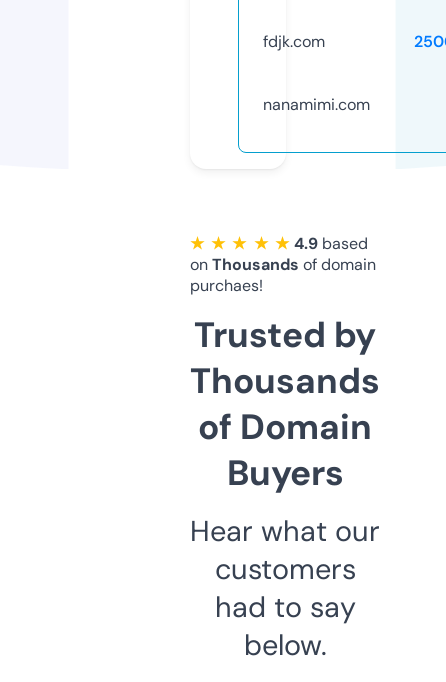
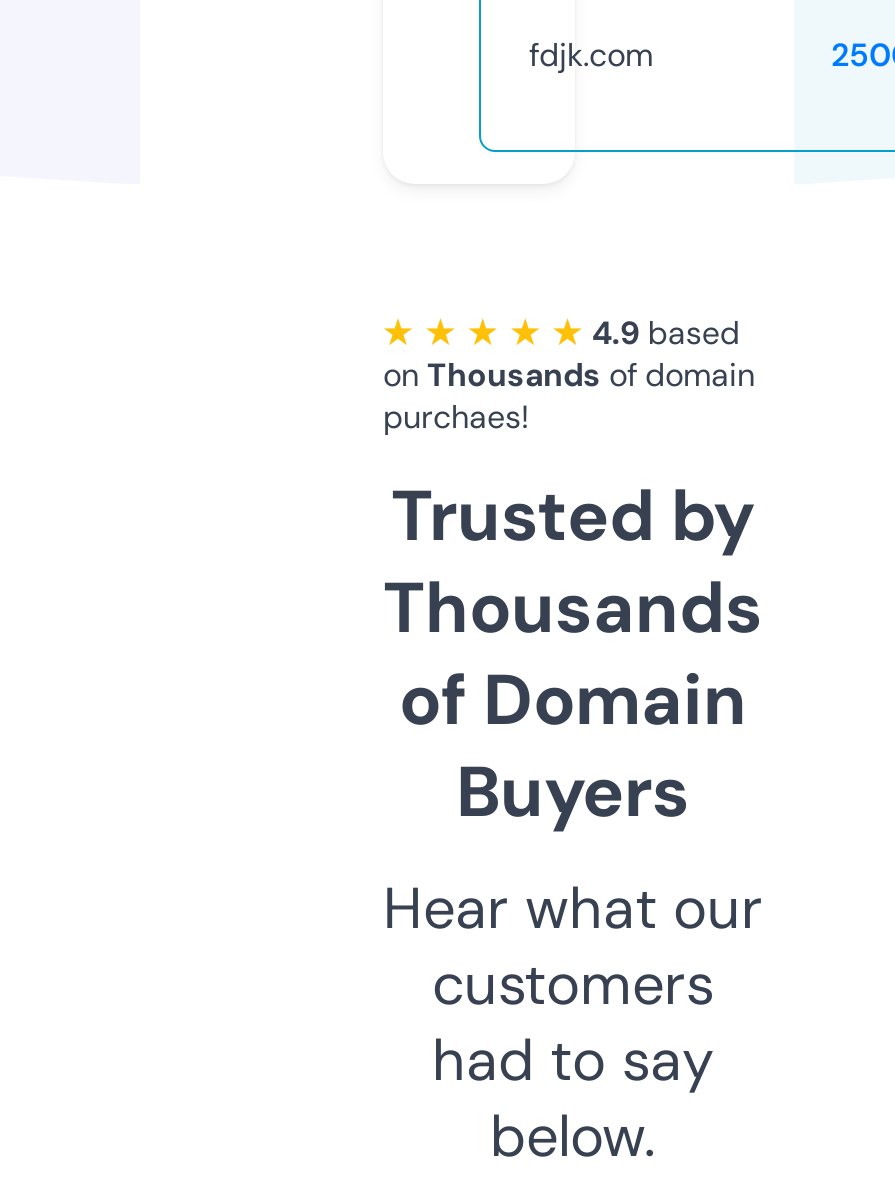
[263,94,370,115] nanamimi.com -> none

